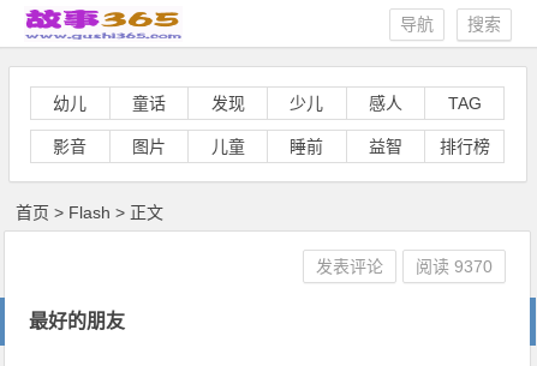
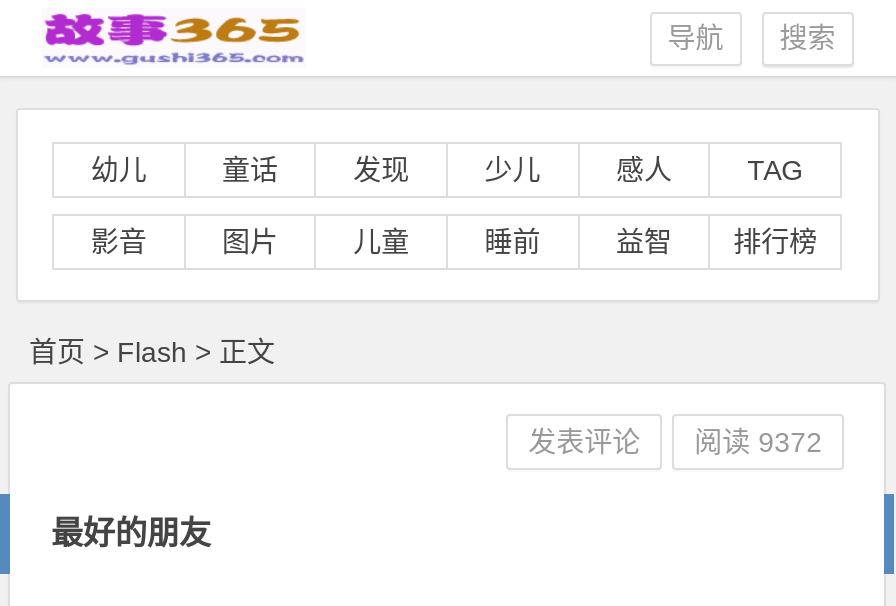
[316,257,493,276] 发表评论 阅读9370 -> [528,426,822,458] 发表评论 阅读9372

